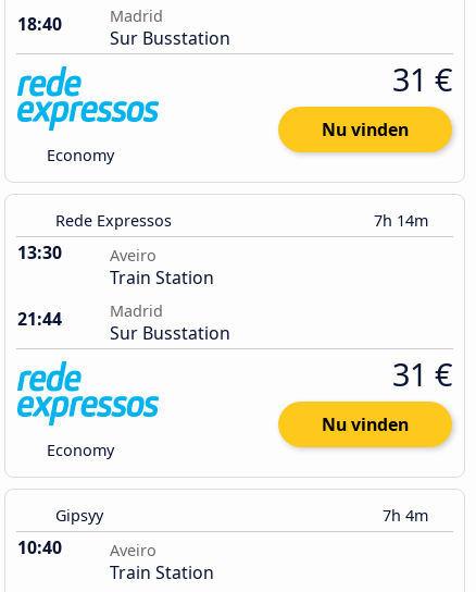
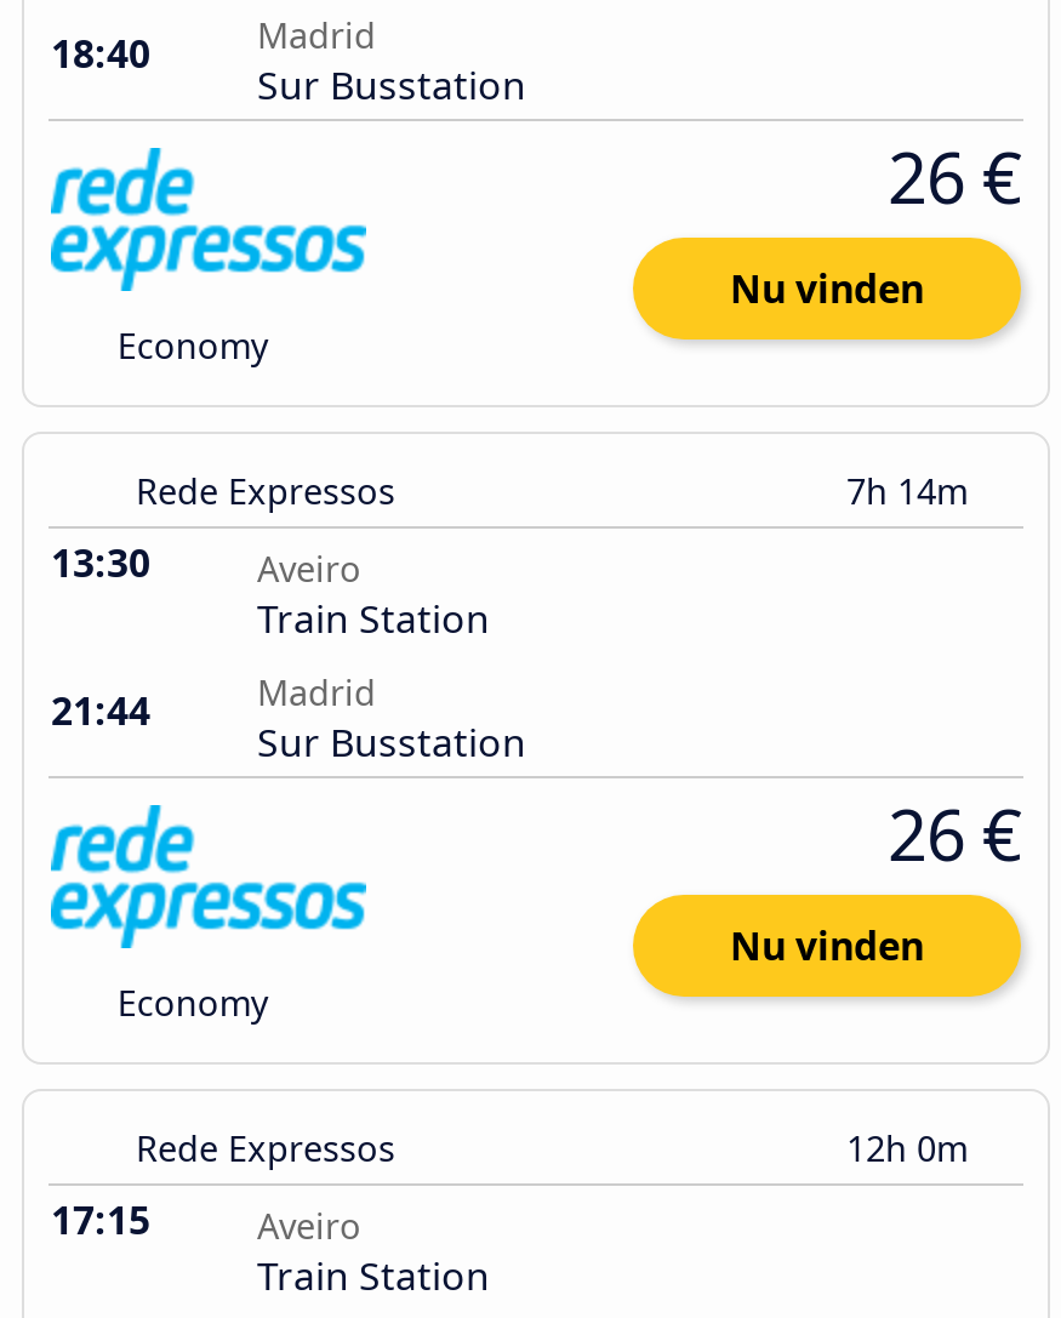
[392,58,452,100] 31 € -> [888,129,1021,224] 26 €
[392,353,452,395] 31 € -> [888,786,1021,881] 26 €
[17,505,433,560] Gipsyy | 7h 4m | 10:40 -> [51,1126,977,1247] Rede Expressos | 12h 0m | 17:15

